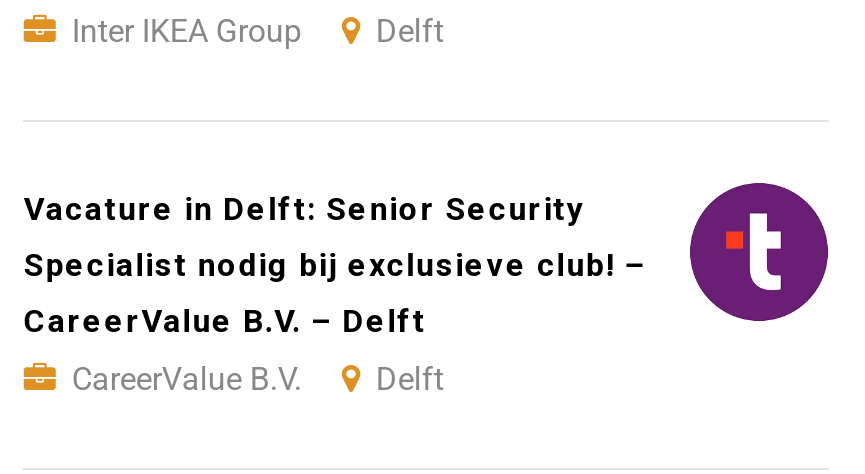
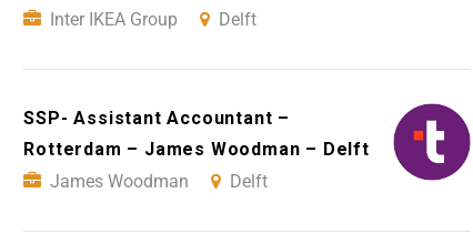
[24,190,646,398] Vacature in Delft: Senior Security | Specialist nodig bij exclusieve club! – | CareerValue B.V. – Delft | CareerValue B.V. -> [24,107,370,192] SSP- Assistant Accountant – | Rotterdam – James Woodman – Delft | James Woodman

